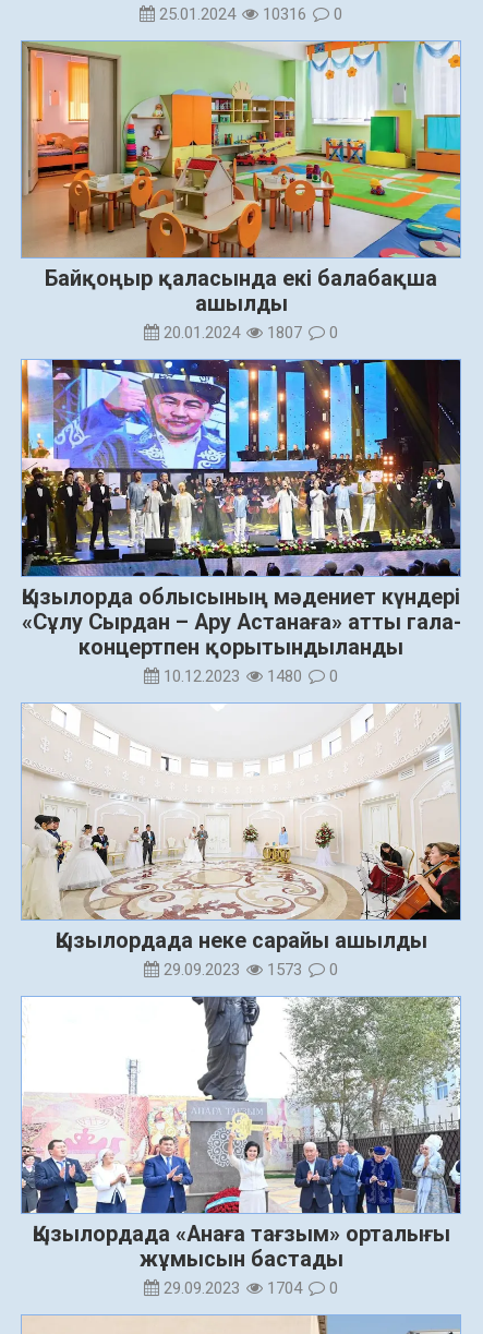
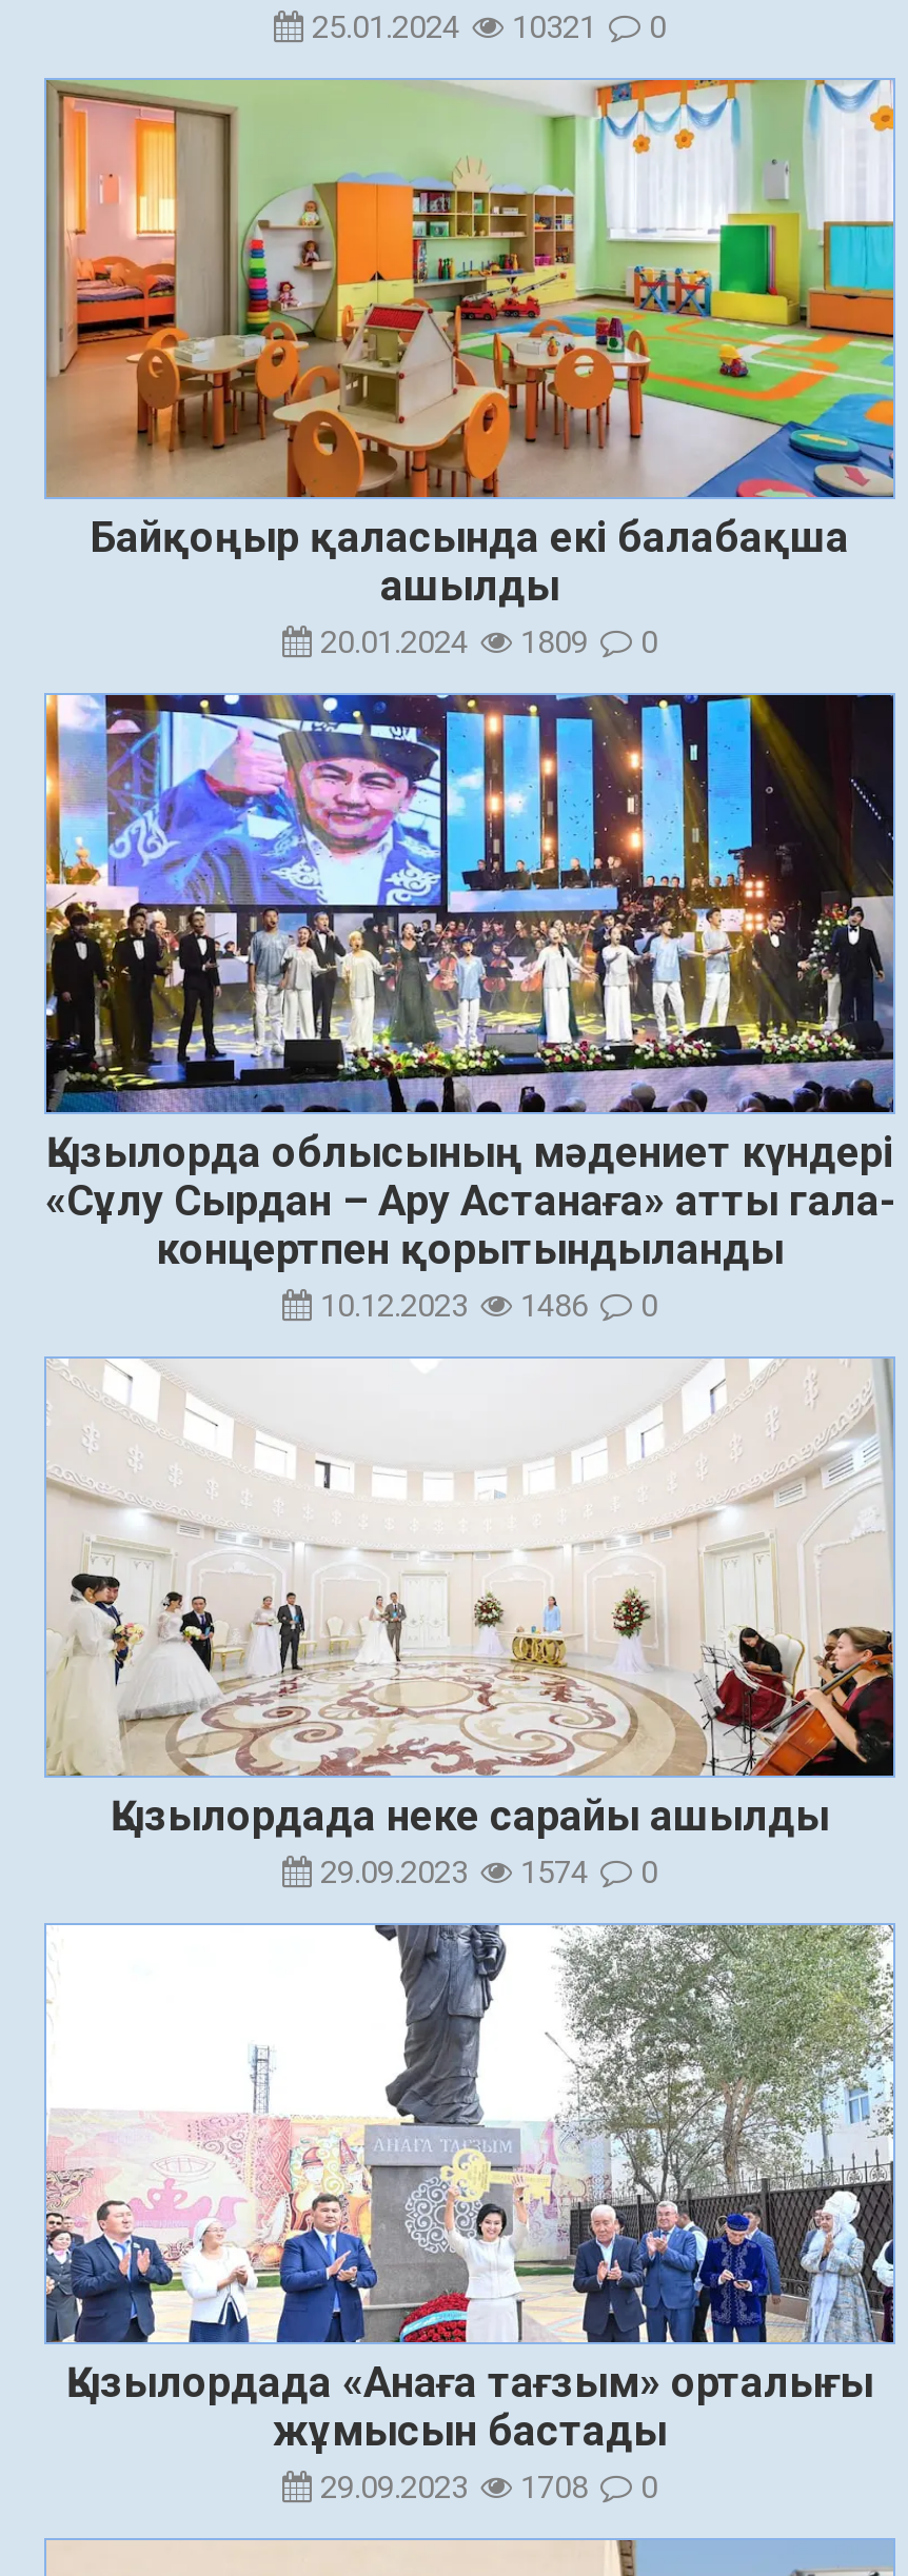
[155,4,342,24] 25.01.2024 10316 0 -> [303,8,666,46] 25.01.2024 10321 0
[159,323,338,342] 20.01.2024 1807 0 -> [312,623,657,661] 20.01.2024 1809 0
[159,666,338,686] 10.12.2023 1480 0 -> [312,1287,657,1325] 10.12.2023 1486 0
[159,960,338,979] 29.09.2023 1573 0 -> [312,1853,657,1891] 29.09.2023 1574 0
[159,1278,338,1298] 29.09.2023 1704 0 -> [312,2468,657,2506] 29.09.2023 1708 0

